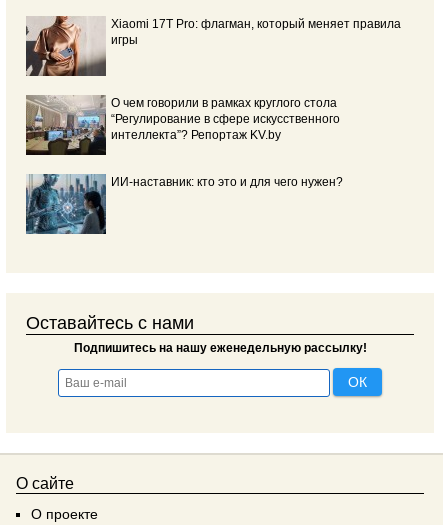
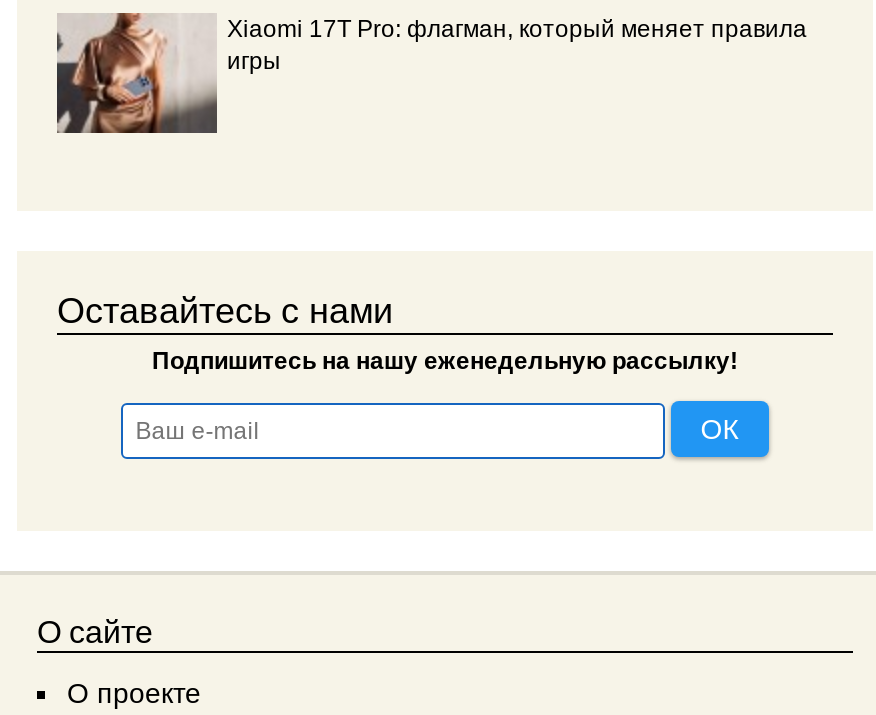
[25,94,343,189] [image] | О чем говорили в рамках круглого стола | “Регулирование в сфере искусственного | интеллекта”? Репортаж KV.by | ИИ-наставник: кто это и для чего нужен? -> none
[26,173,107,235] [image] -> none

